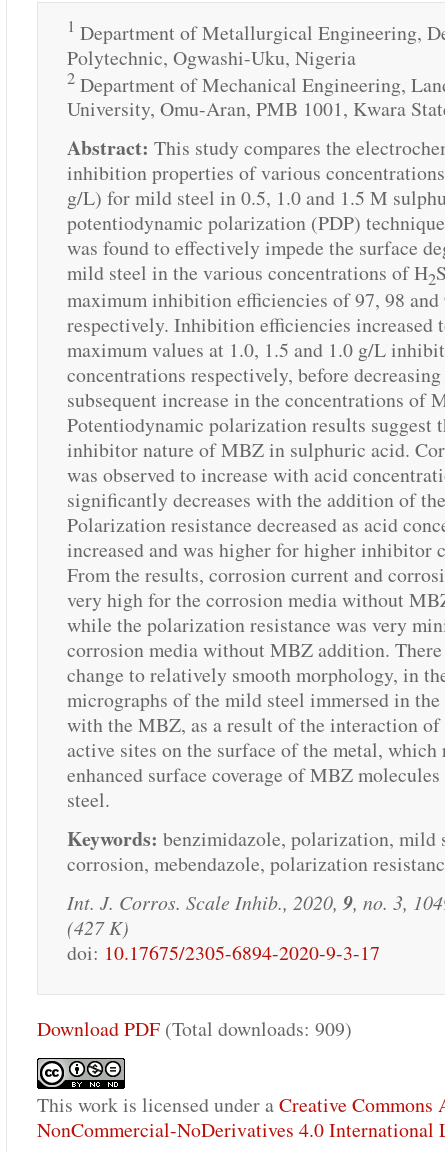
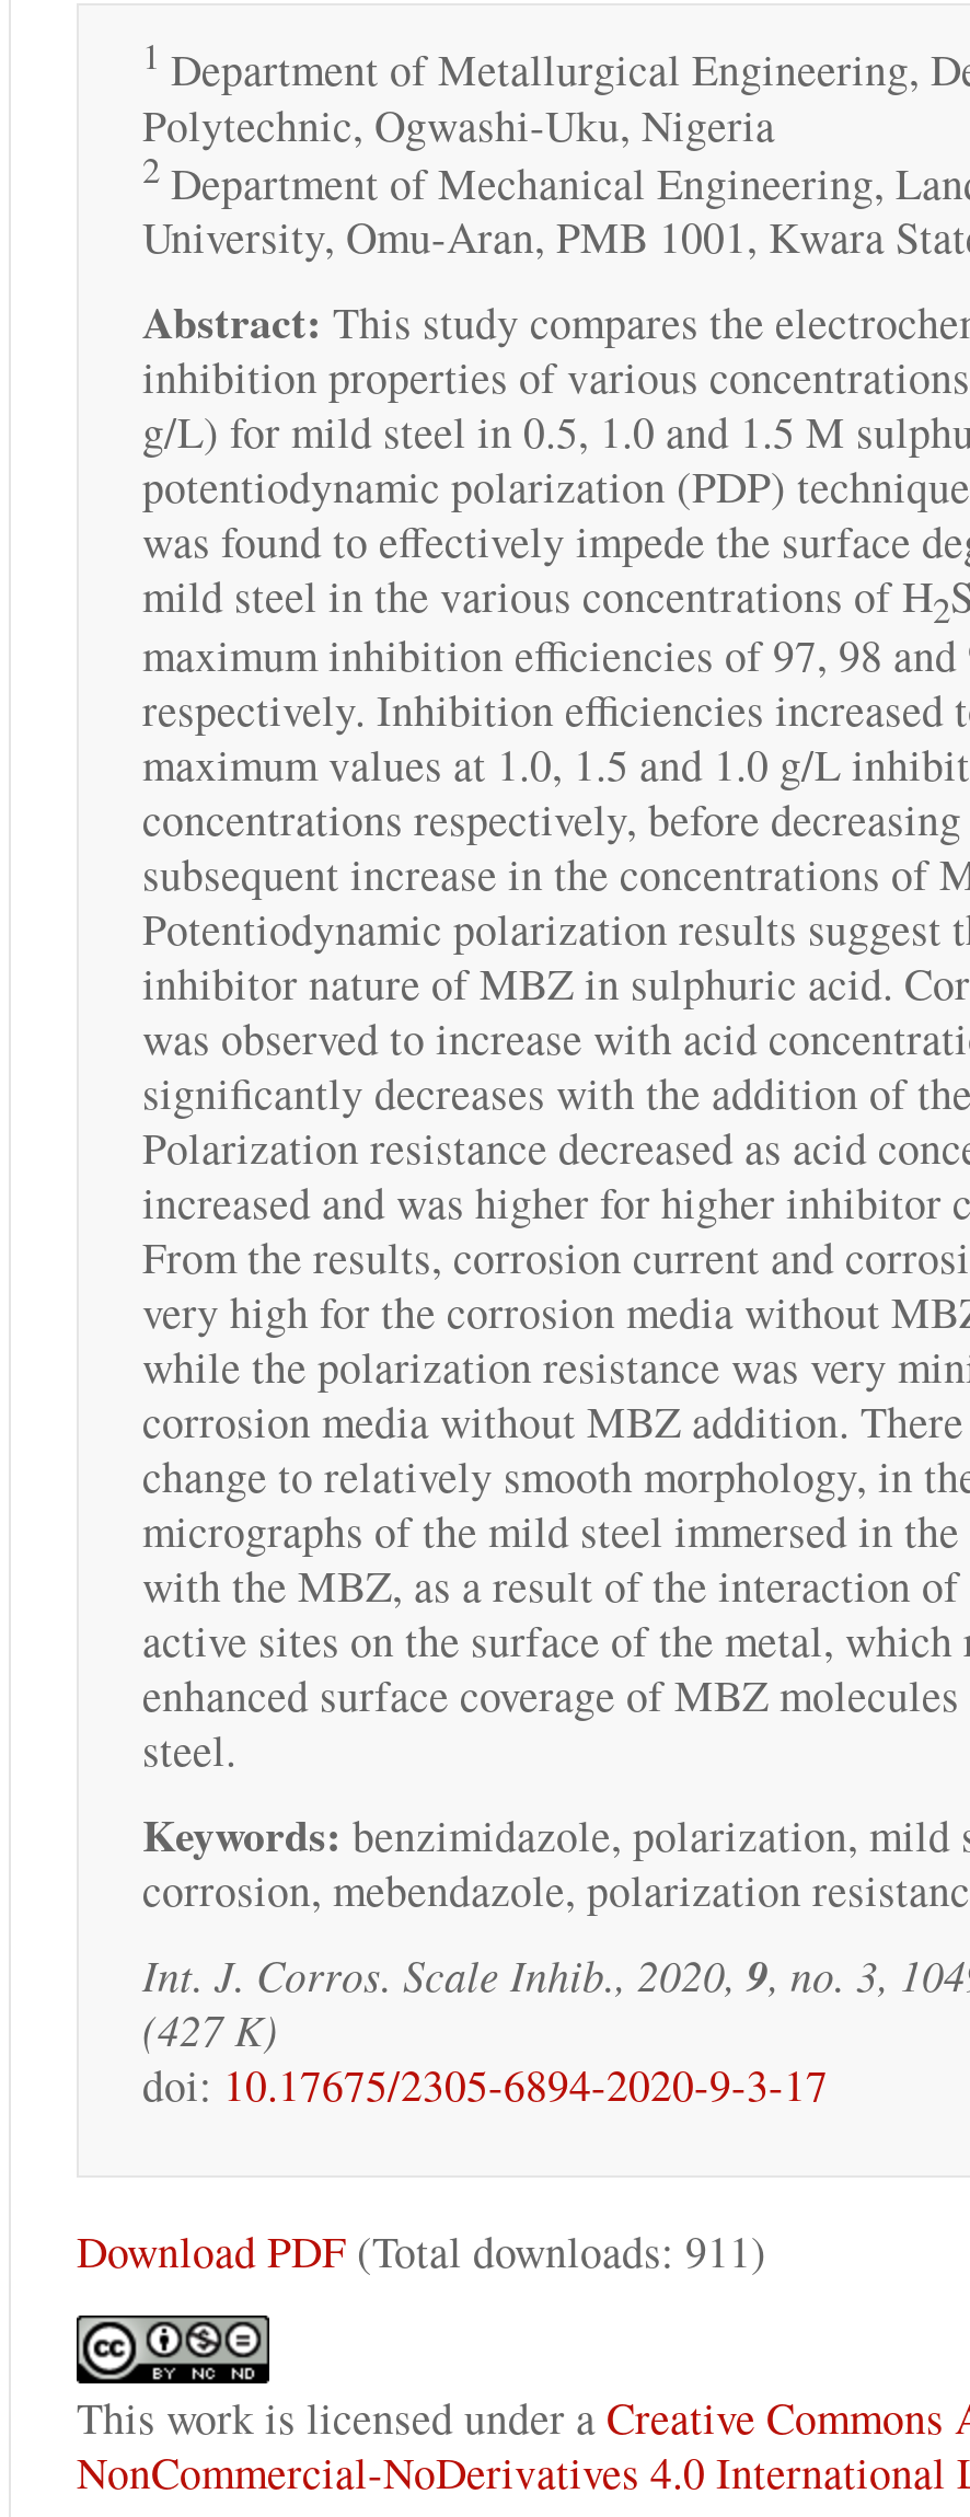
[37,1015,352,1042] Download PDF (Total downloads: 909) -> [77,2222,766,2281] Download PDF (Total downloads: 911)

